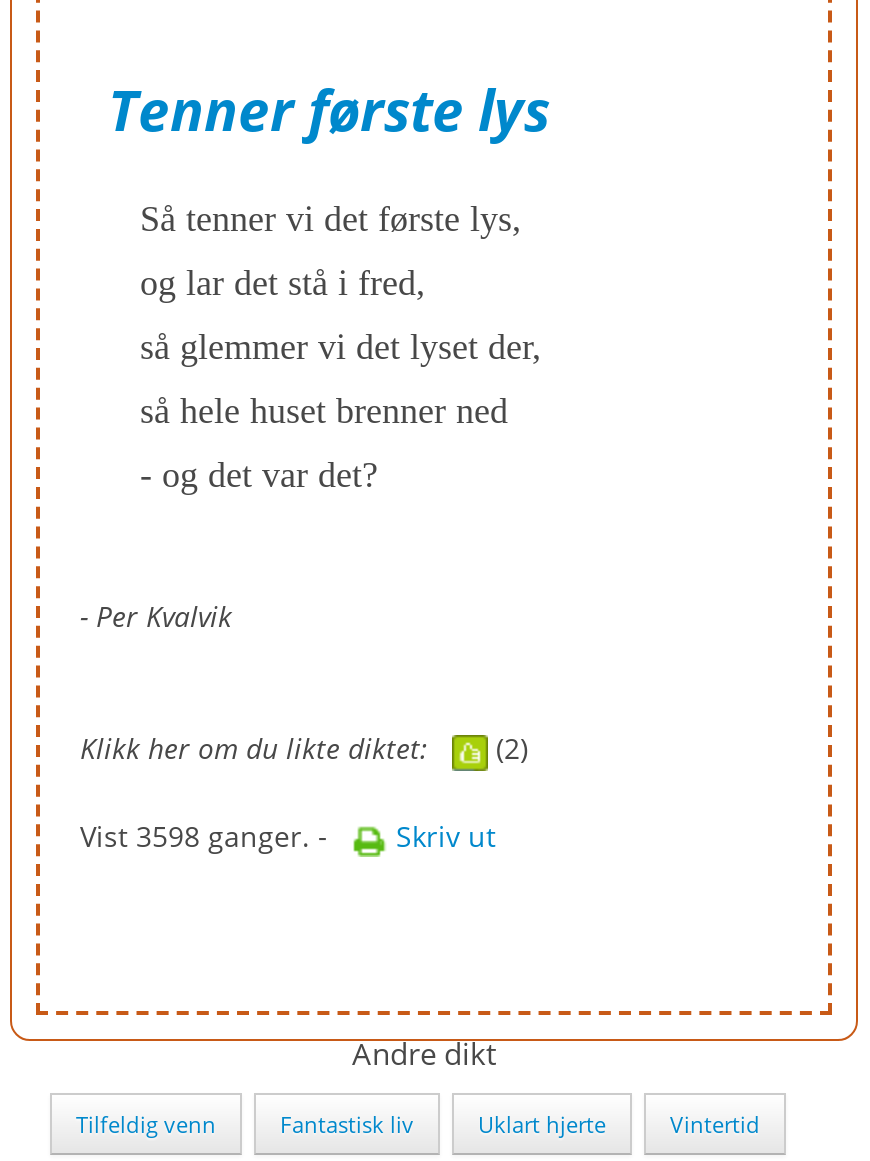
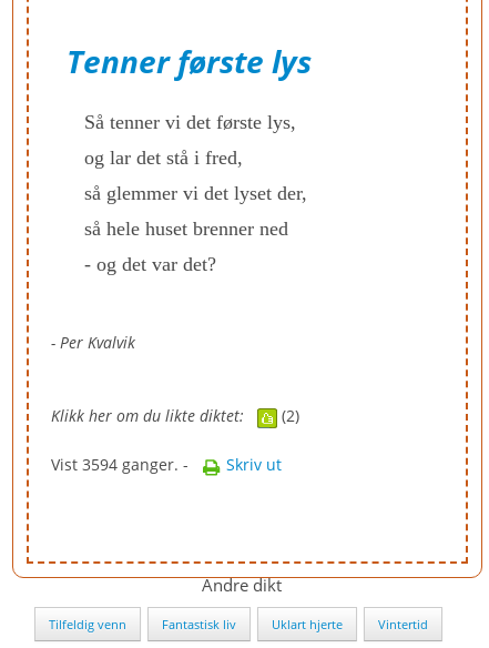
[80,818,496,856] Vist 3598 ganger. - Skriv ut -> [51,454,282,475] Vist 3594 ganger. - Skriv ut

